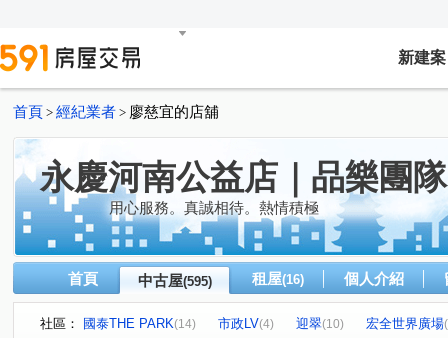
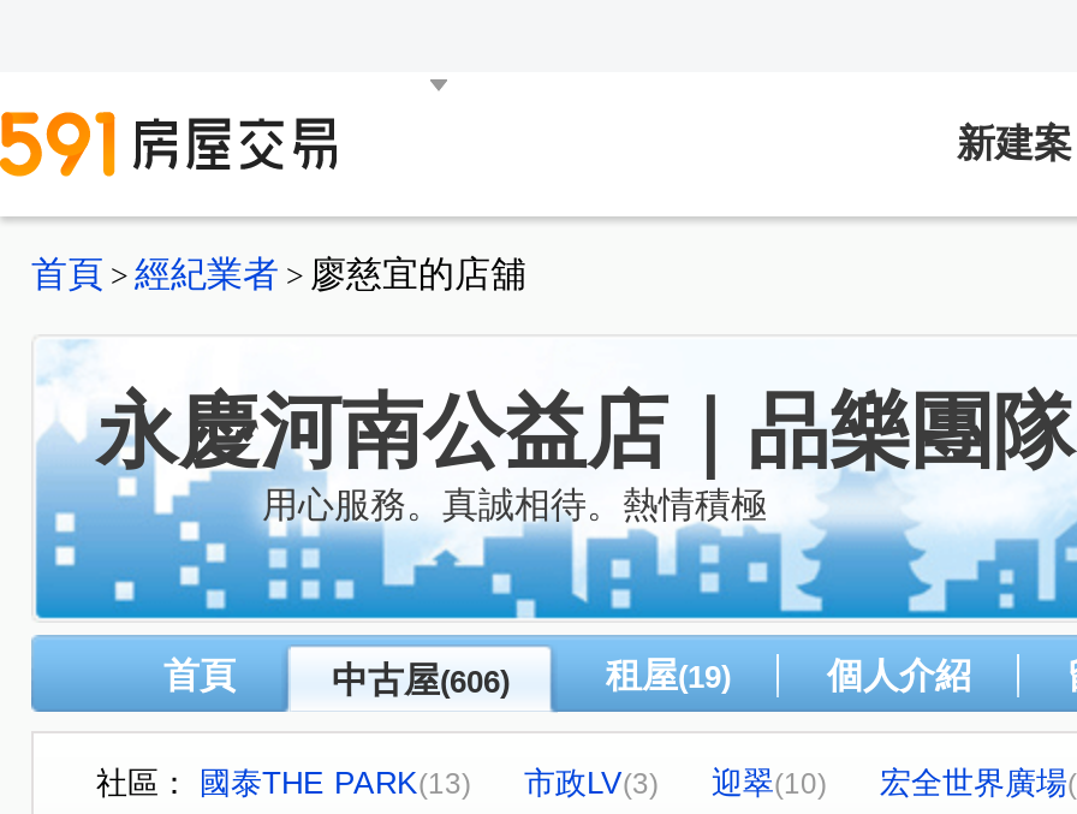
[138,272,212,289] 中古屋(595) -> [332,659,510,700] 中古屋(606)
[252,270,304,287] 租屋(16) -> [606,654,731,695] 租屋(19)
[40,316,196,331] 社區： 國泰THE PARK(14) -> [96,765,471,801] 社區： 國泰THE PARK(13)
[218,316,274,331] 市政LV(4) -> [524,765,659,801] 市政LV(3)

